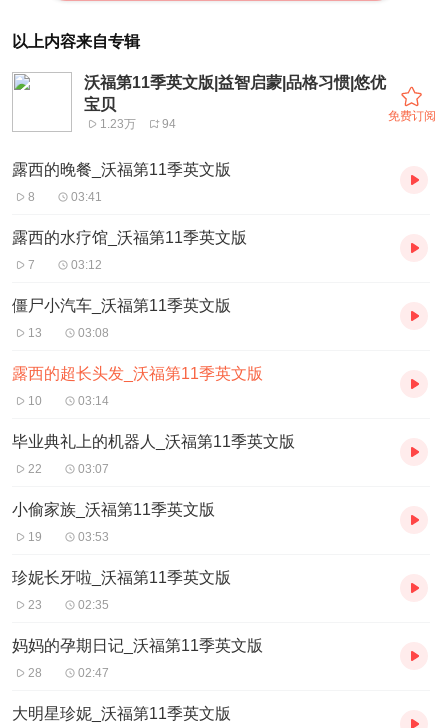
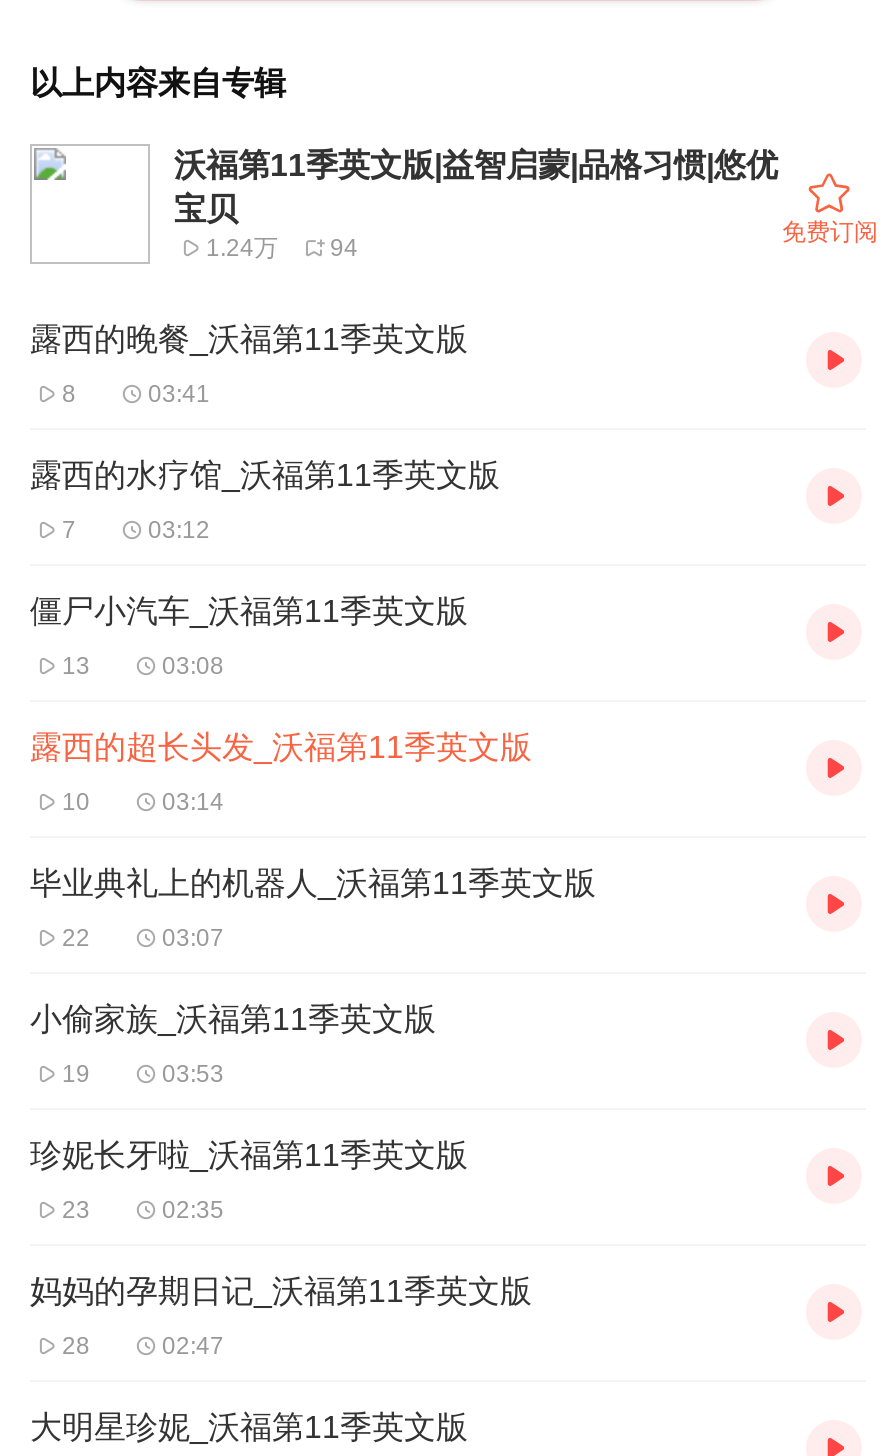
[100,117,176,131] 1.23万 94 -> [206,234,358,262] 1.24万 94

